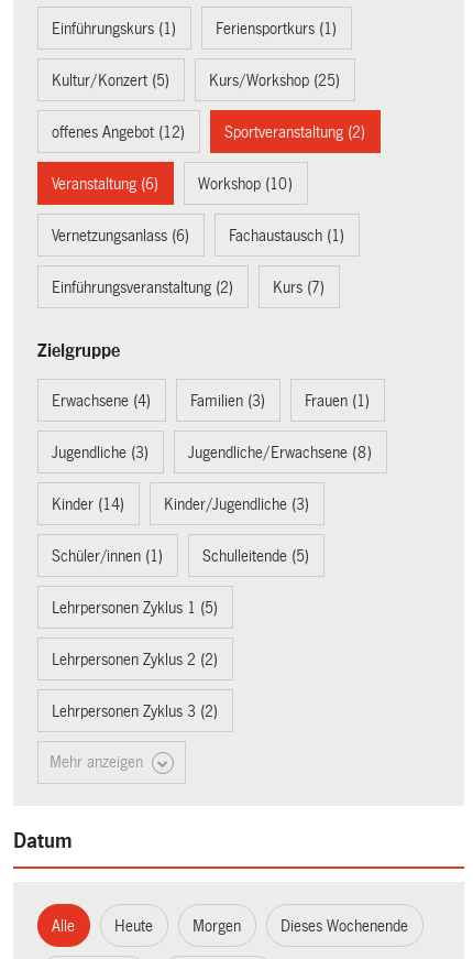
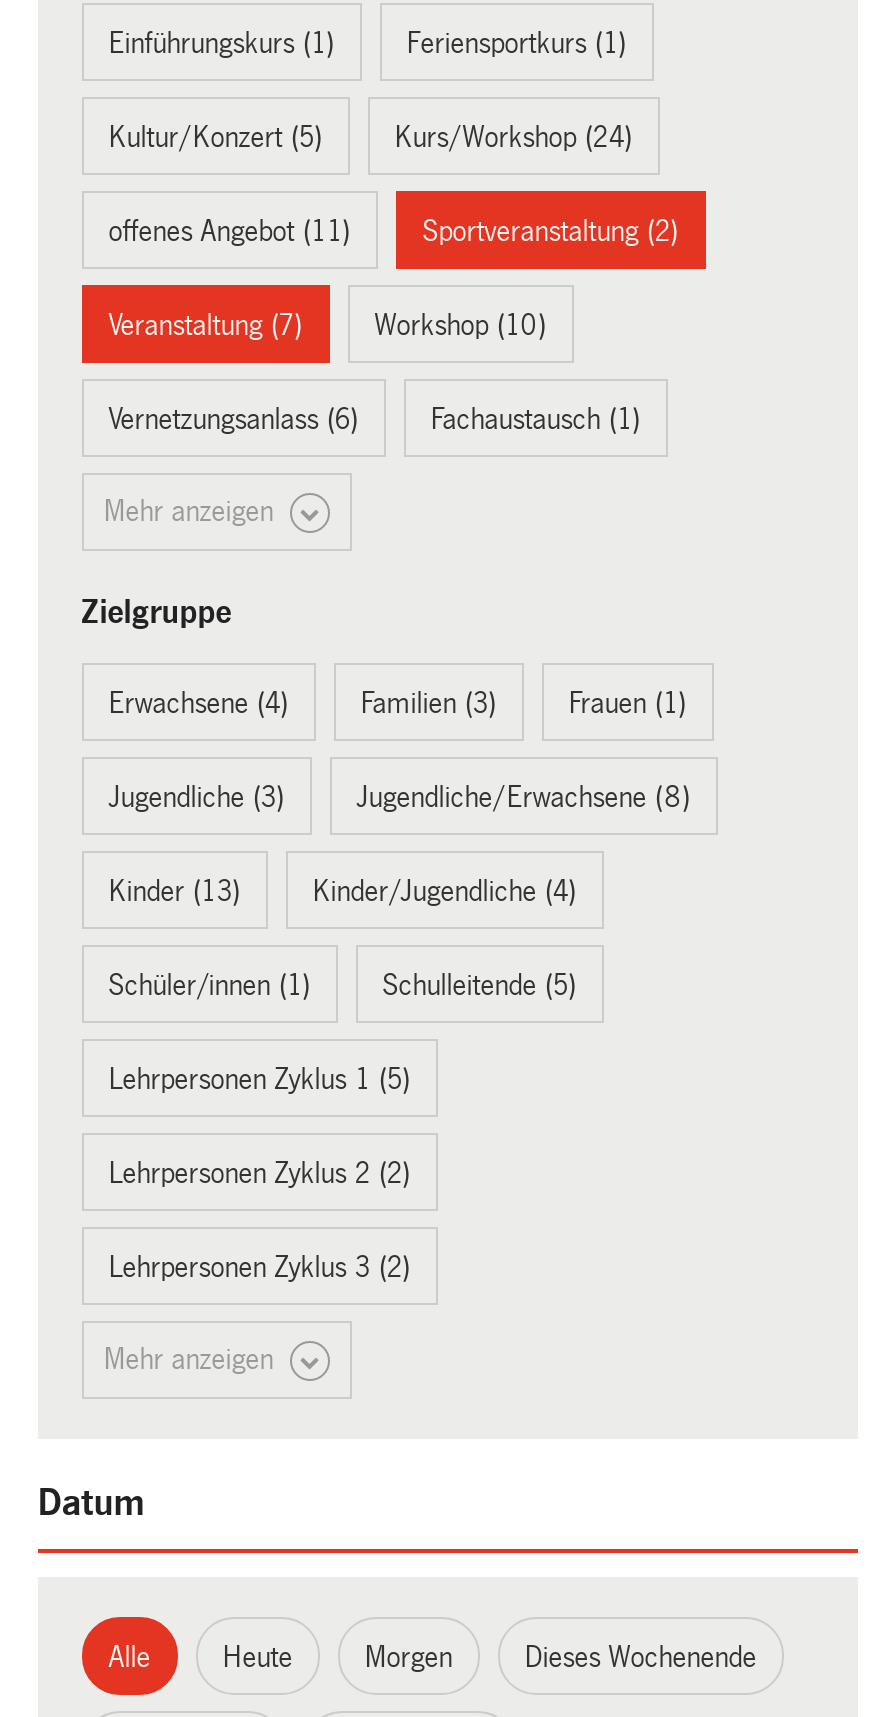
[209,71,340,89] Kurs/Workshop (25) -> [394,121,632,153] Kurs/Workshop (24)
[52,123,185,141] offenes Angebot (12) -> [108,215,350,247] offenes Angebot (11)
[52,175,159,192] Veranstaltung (6) -> [108,309,302,341] Veranstaltung (7)
[52,278,325,296] Einführungsveranstaltung (2) | Kurs (7) -> [104,495,282,527] Mehr anzeigen
[52,495,125,513] Kinder (14) -> [108,875,240,907] Kinder (13)
[164,495,309,513] Kinder/Jugendliche (3) -> [312,875,576,907] Kinder/Jugendliche (4)

